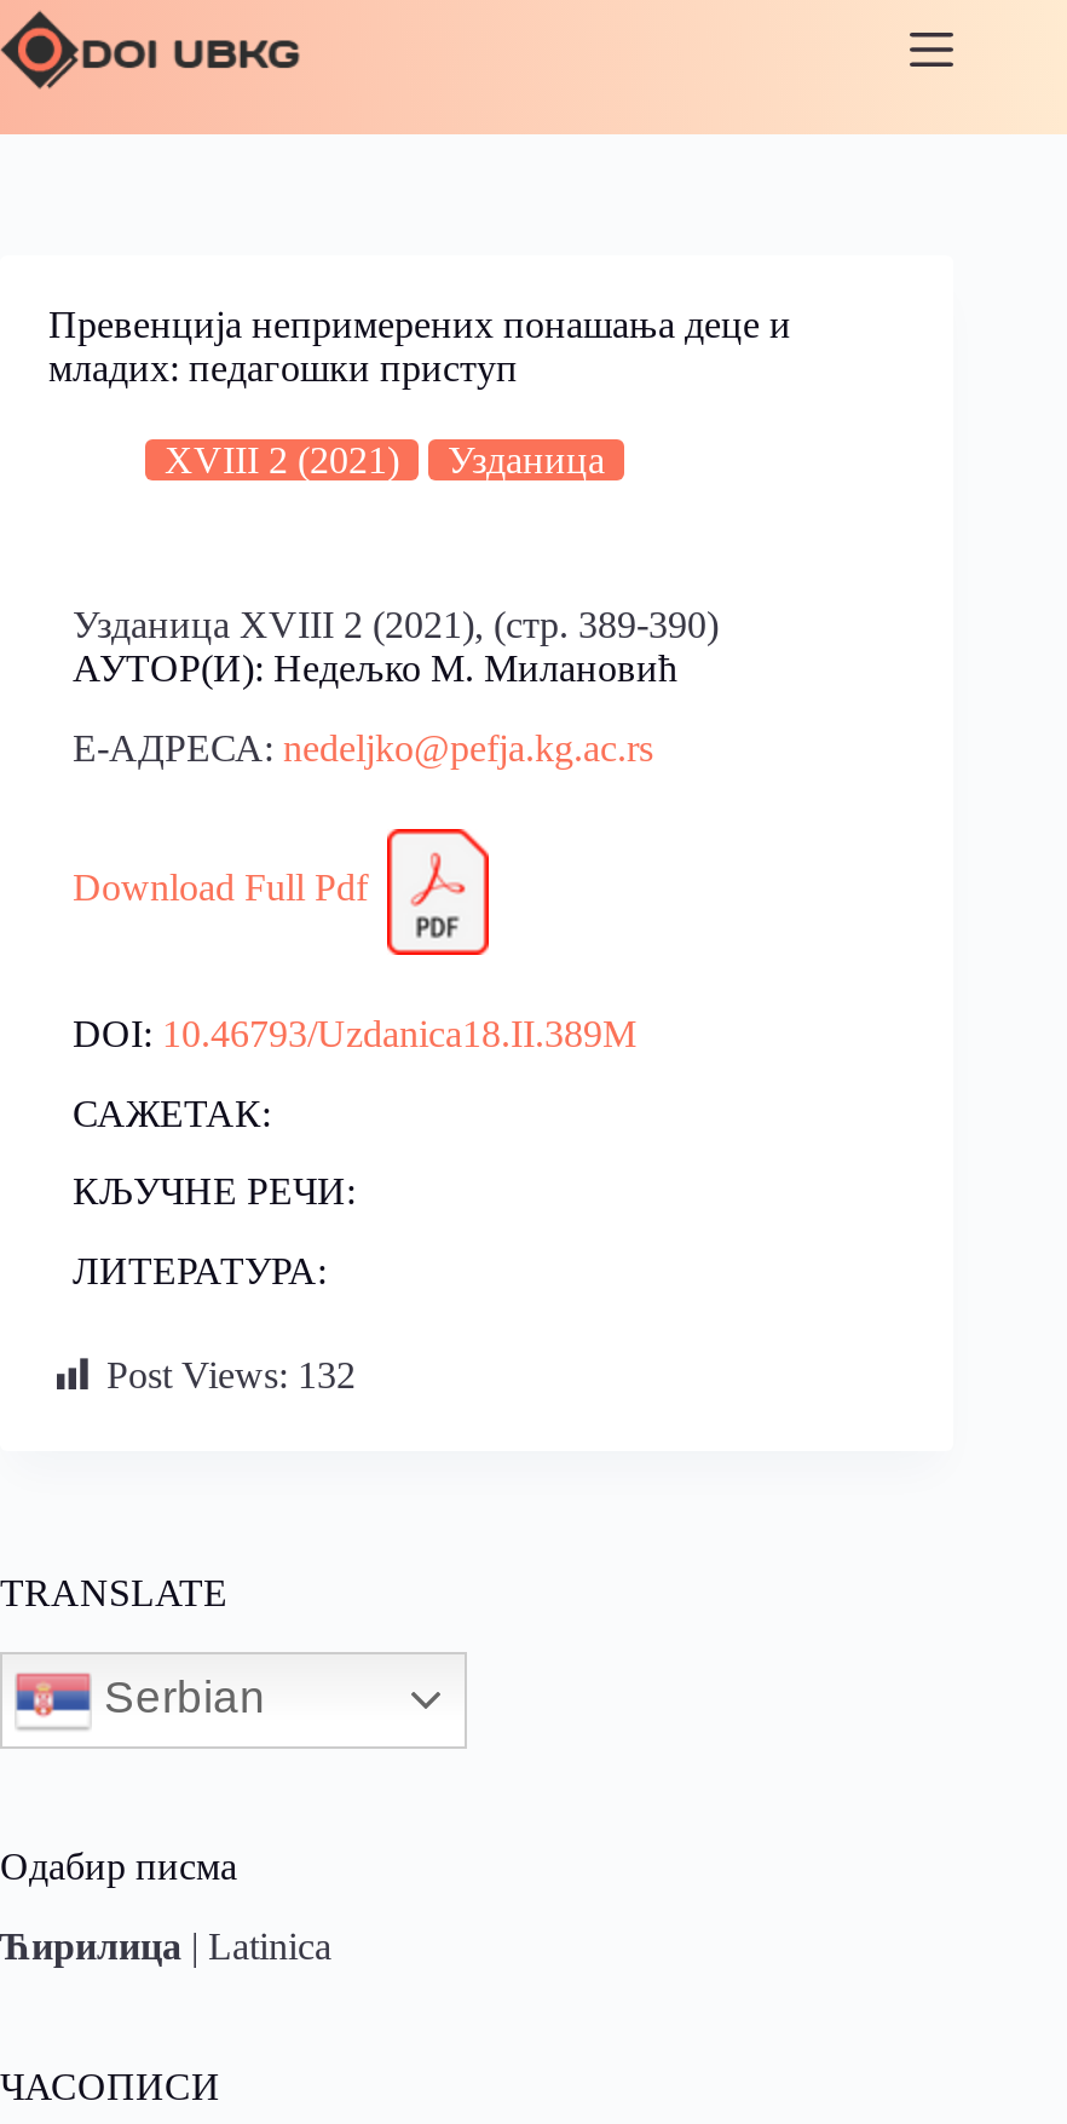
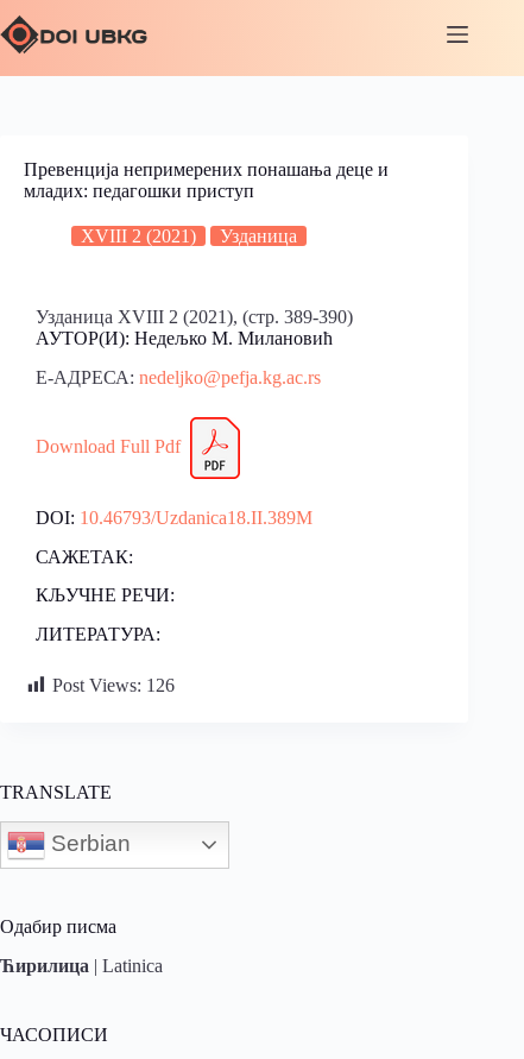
[106,1354,356,1395] Post Views: 132 -> [52,675,175,695] Post Views: 126

